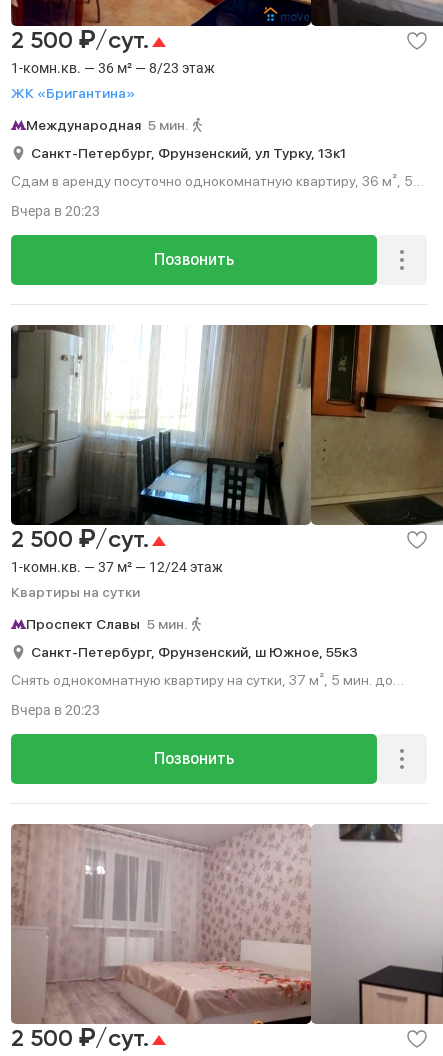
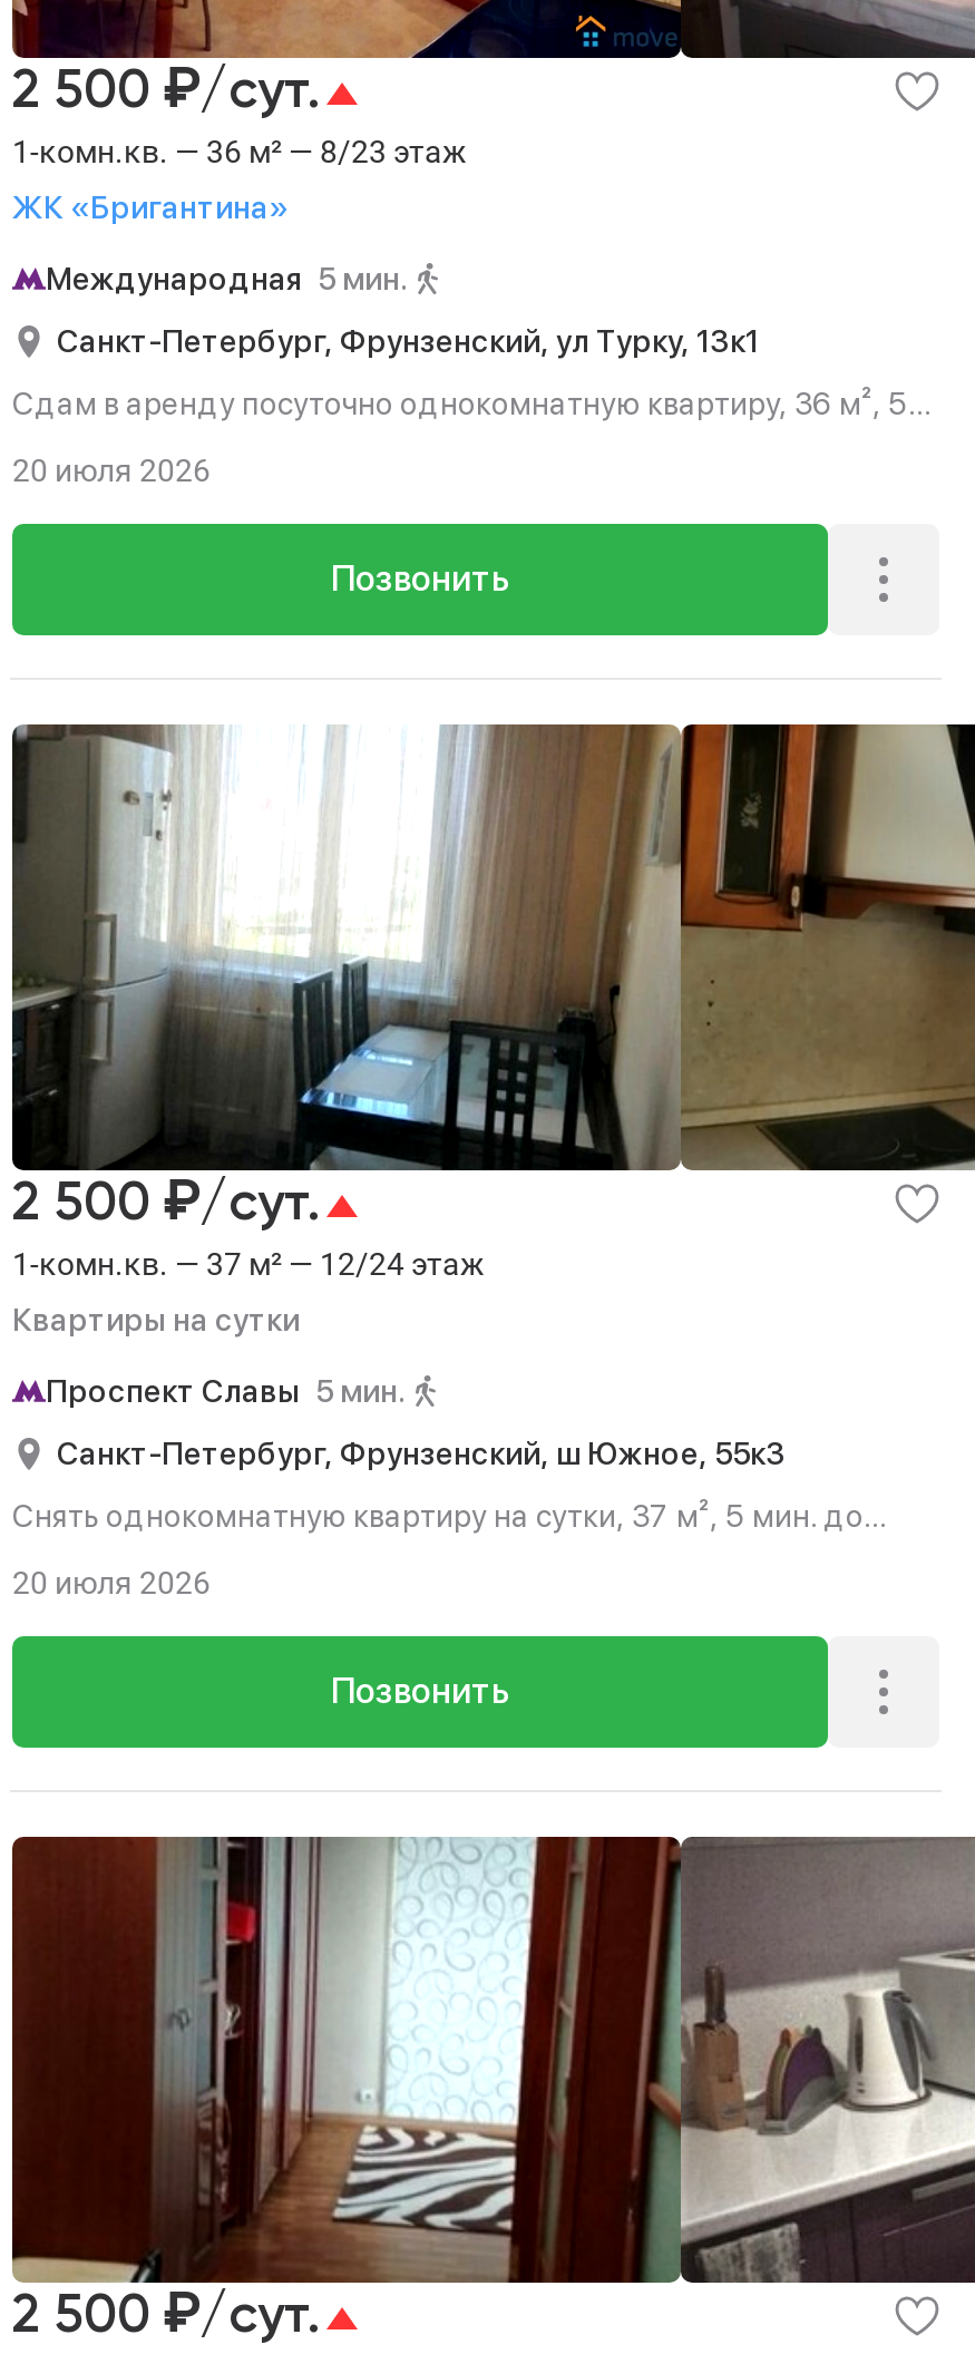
[11,203,100,219] Вчера в 20:23 -> [12,453,211,488] 20 июля 2026
[11,702,100,718] Вчера в 20:23 -> [12,1565,211,1601] 20 июля 2026
[11,824,440,1025] [image] -> [12,1837,968,2285] [image]

